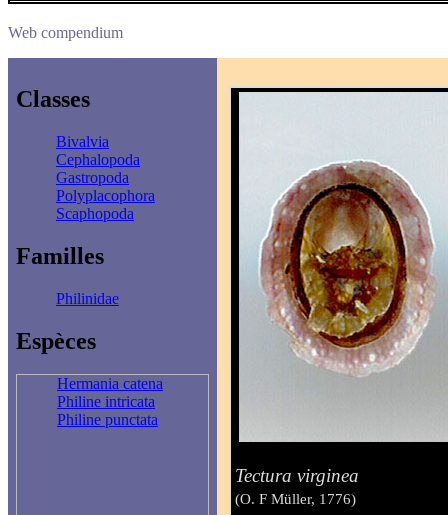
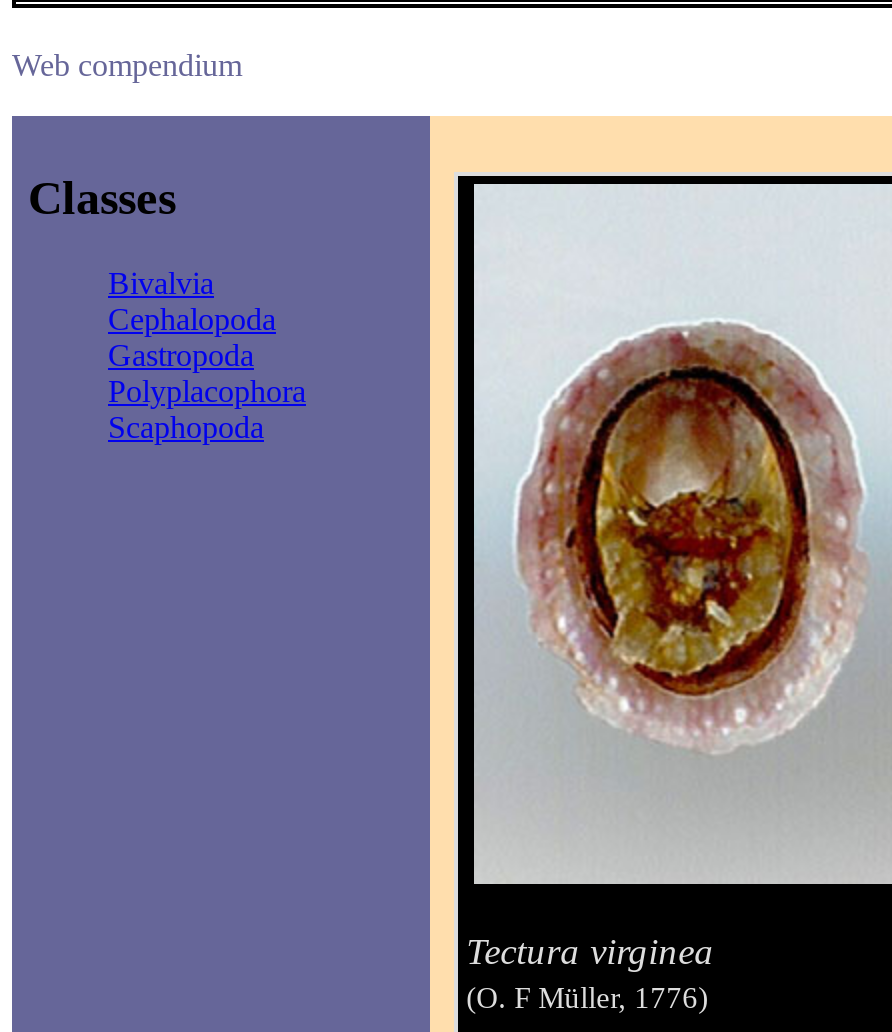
[16,243,163,428] Familles | Philinidae | Espèces | Hermania catena | Philine intricata | Philine punctata -> none

